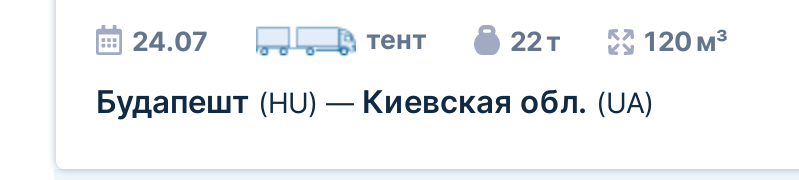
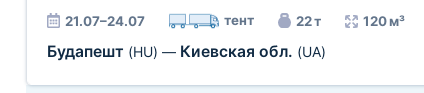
[132,25,208,57] 24.07 -> [65,13,145,29] 21.07–24.07

